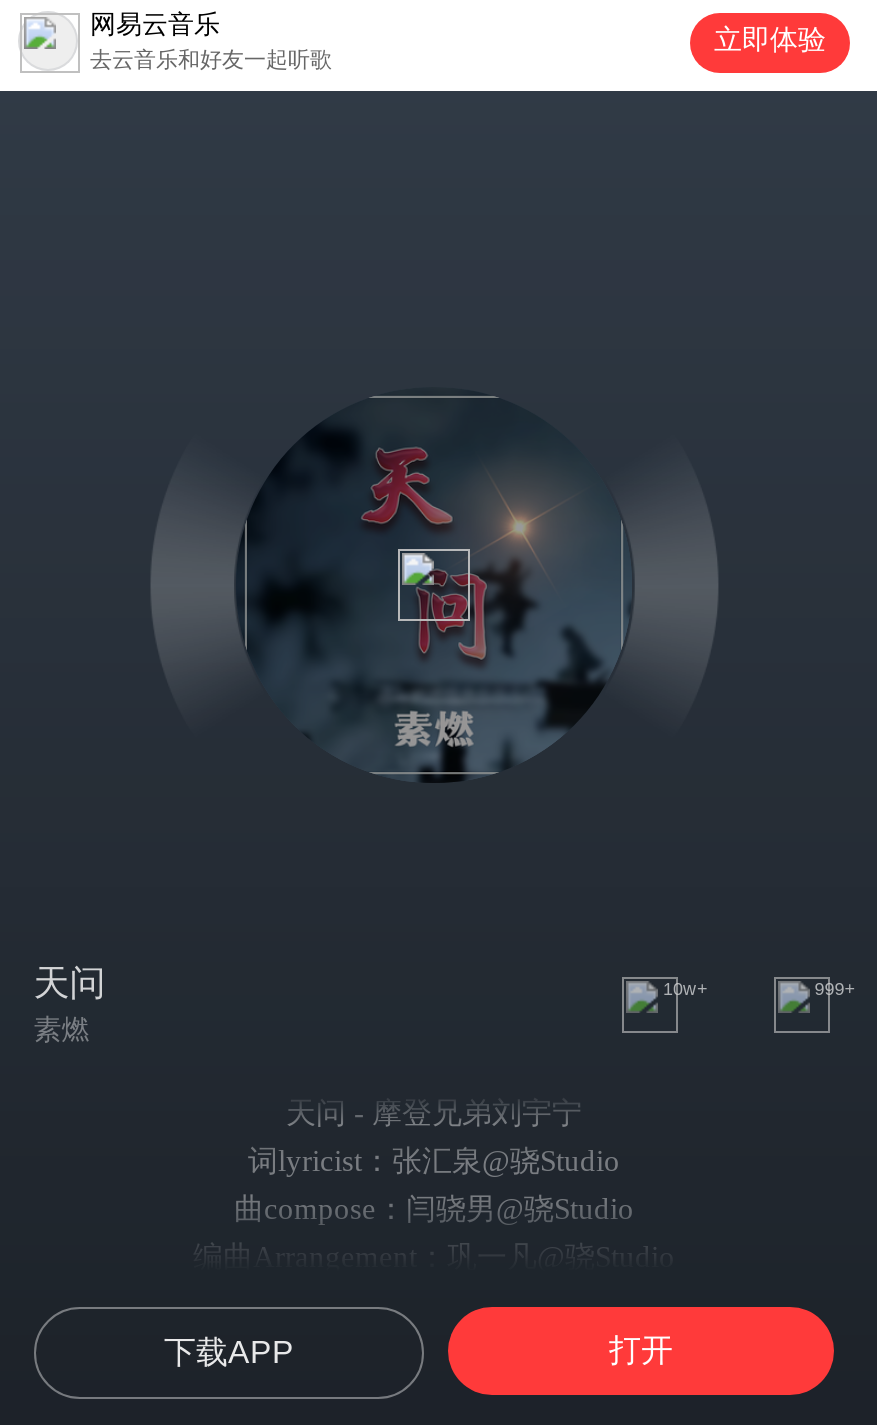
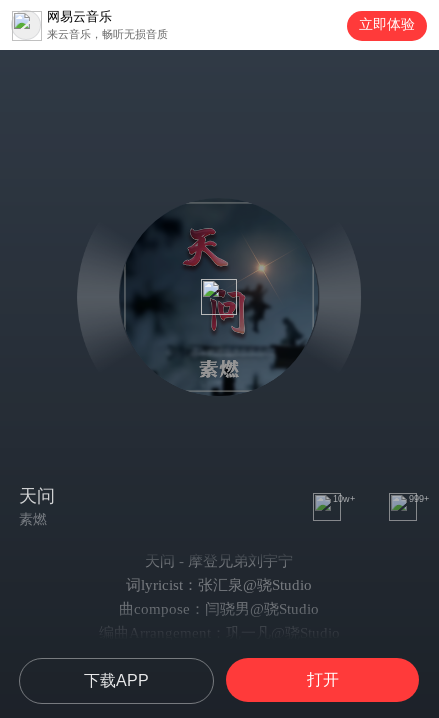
[90,47,332,71] 去云音乐和好友一起听歌 -> [47,28,168,40] 来云音乐，畅听无损音质

